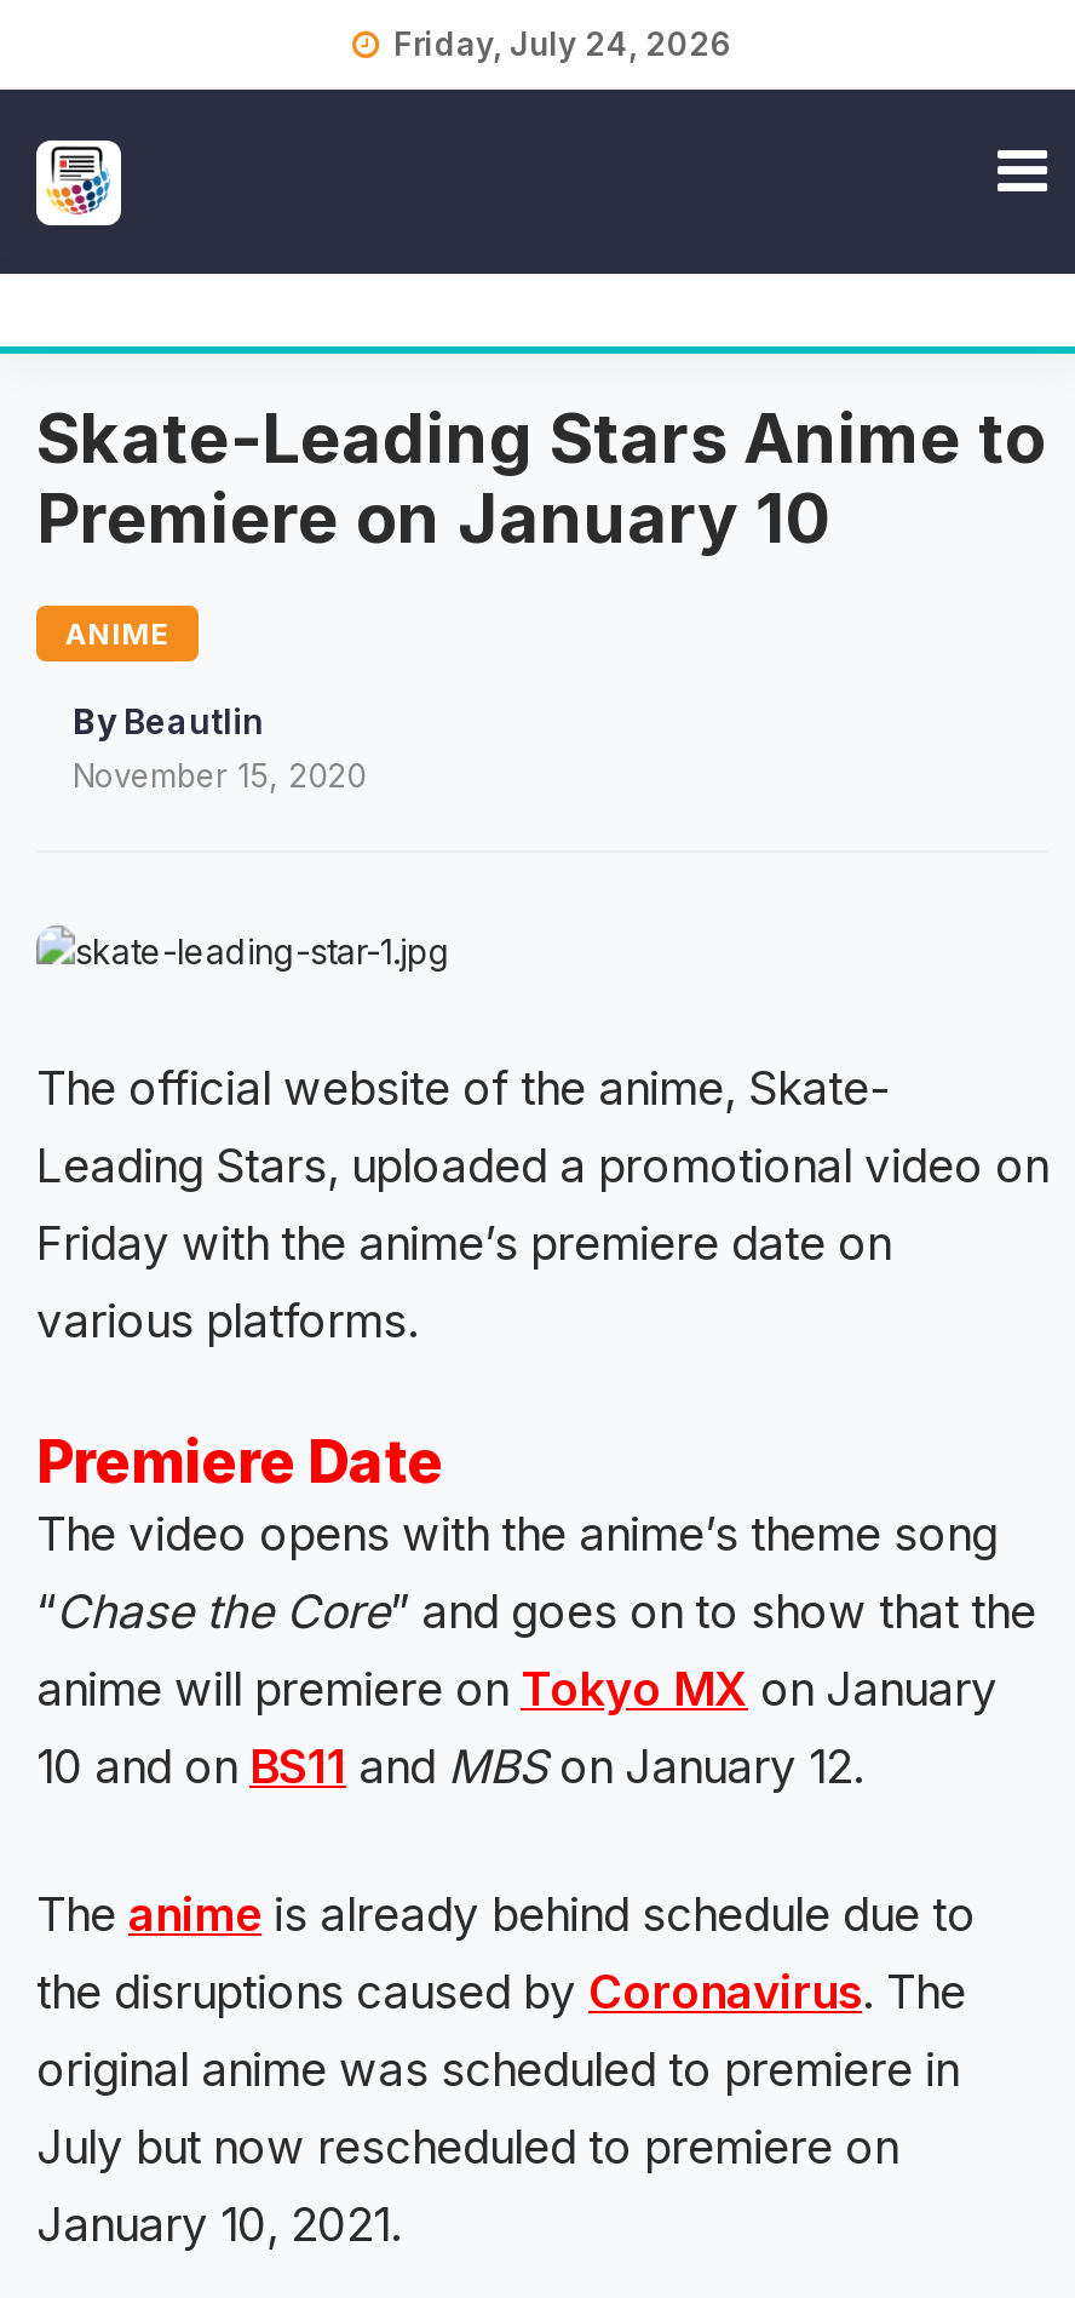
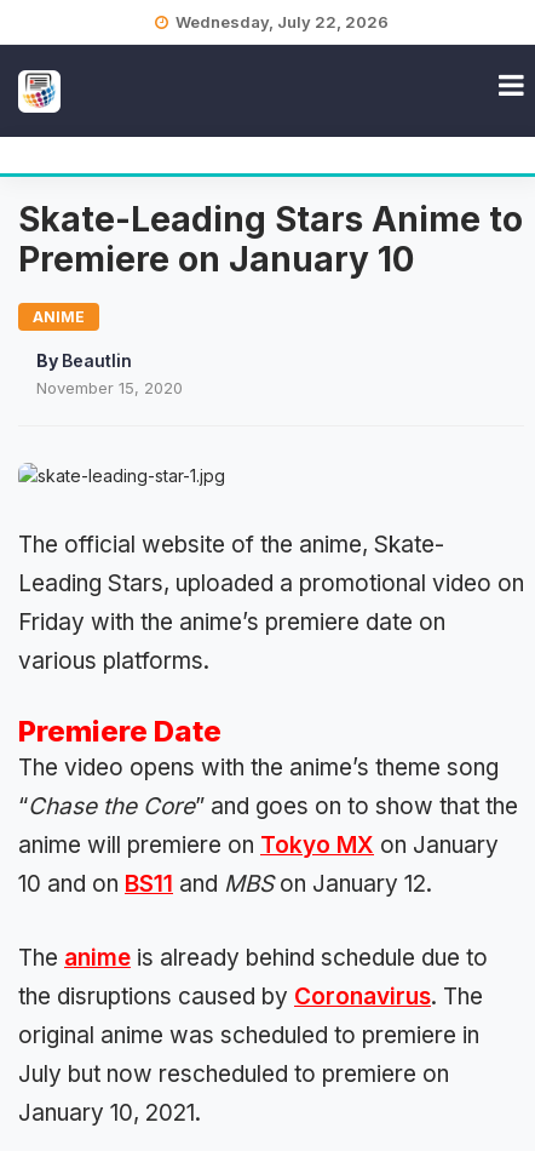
[393,24,732,63] Friday, July 24, 2026 -> [175,12,388,32] Wednesday, July 22, 2026

